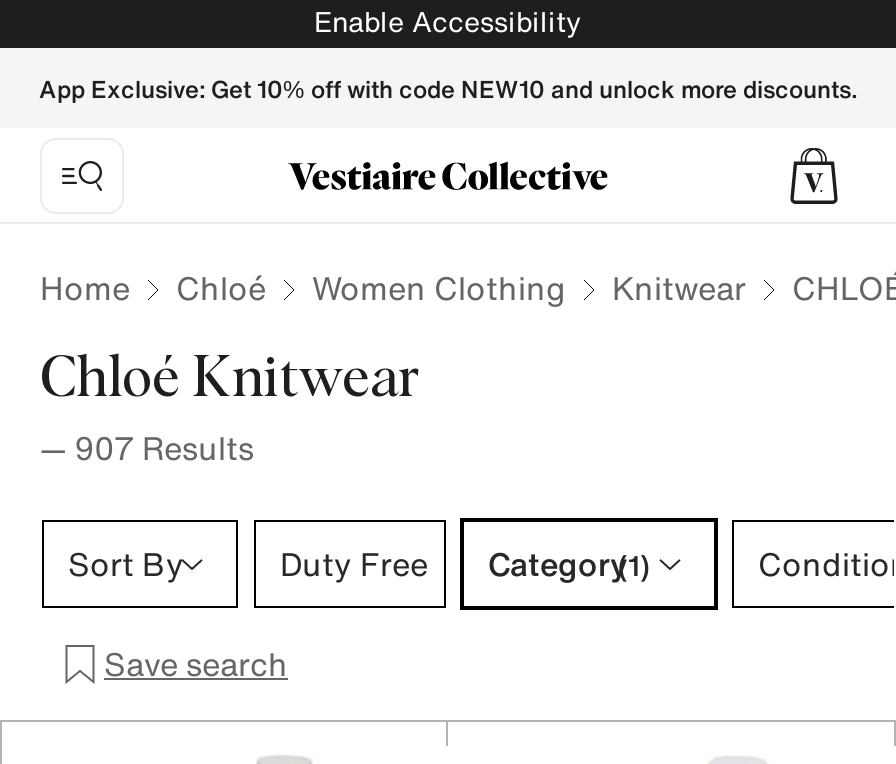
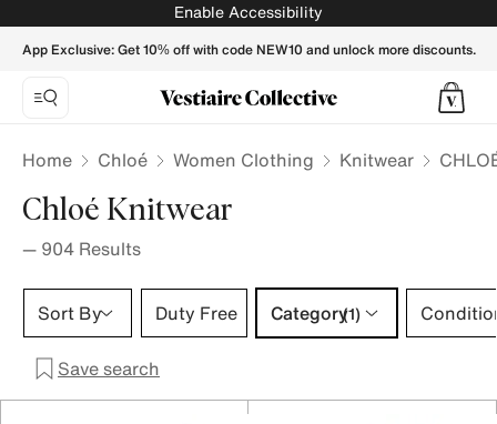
[40,424,254,472] — 907 Results -> [22,235,141,262] — 904 Results

